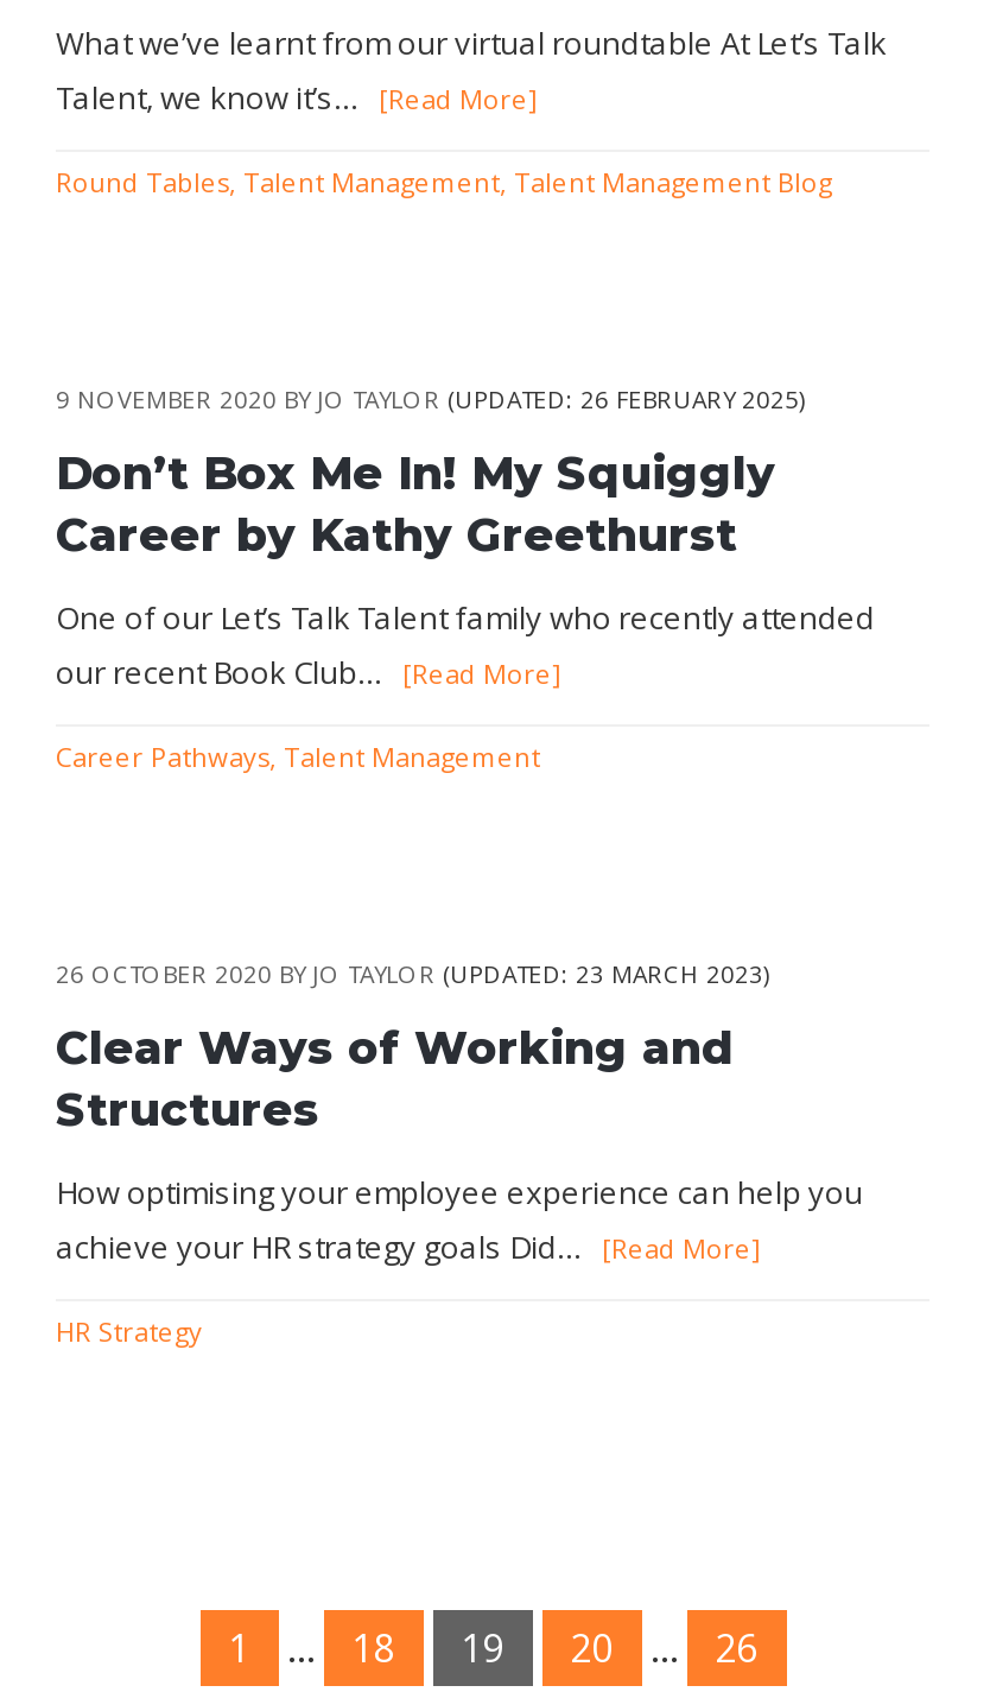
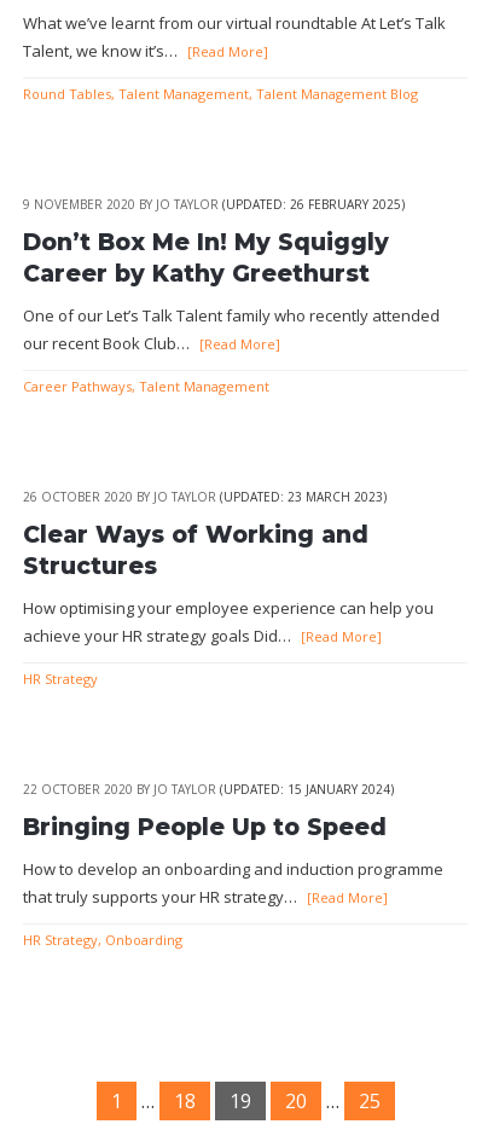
none -> [23,781,443,949] 22 OCTOBER 2020 BY JO TAYLOR (UPDATED: 15 JANUARY 2024) | Bringing People Up to Speed | How to develop an onboarding and induction programme | that truly supports your HR strategy… [Read More] | HR Strategy, Onboarding
[715,1622,757,1674] 26 -> [358,1088,380,1114] 25

